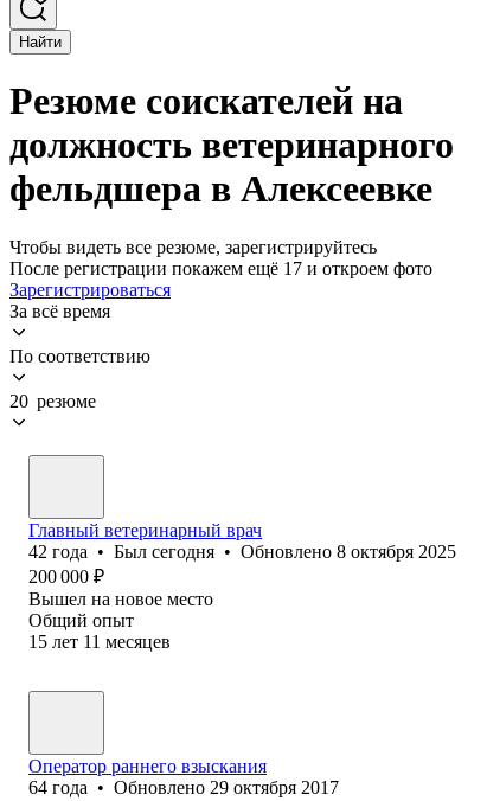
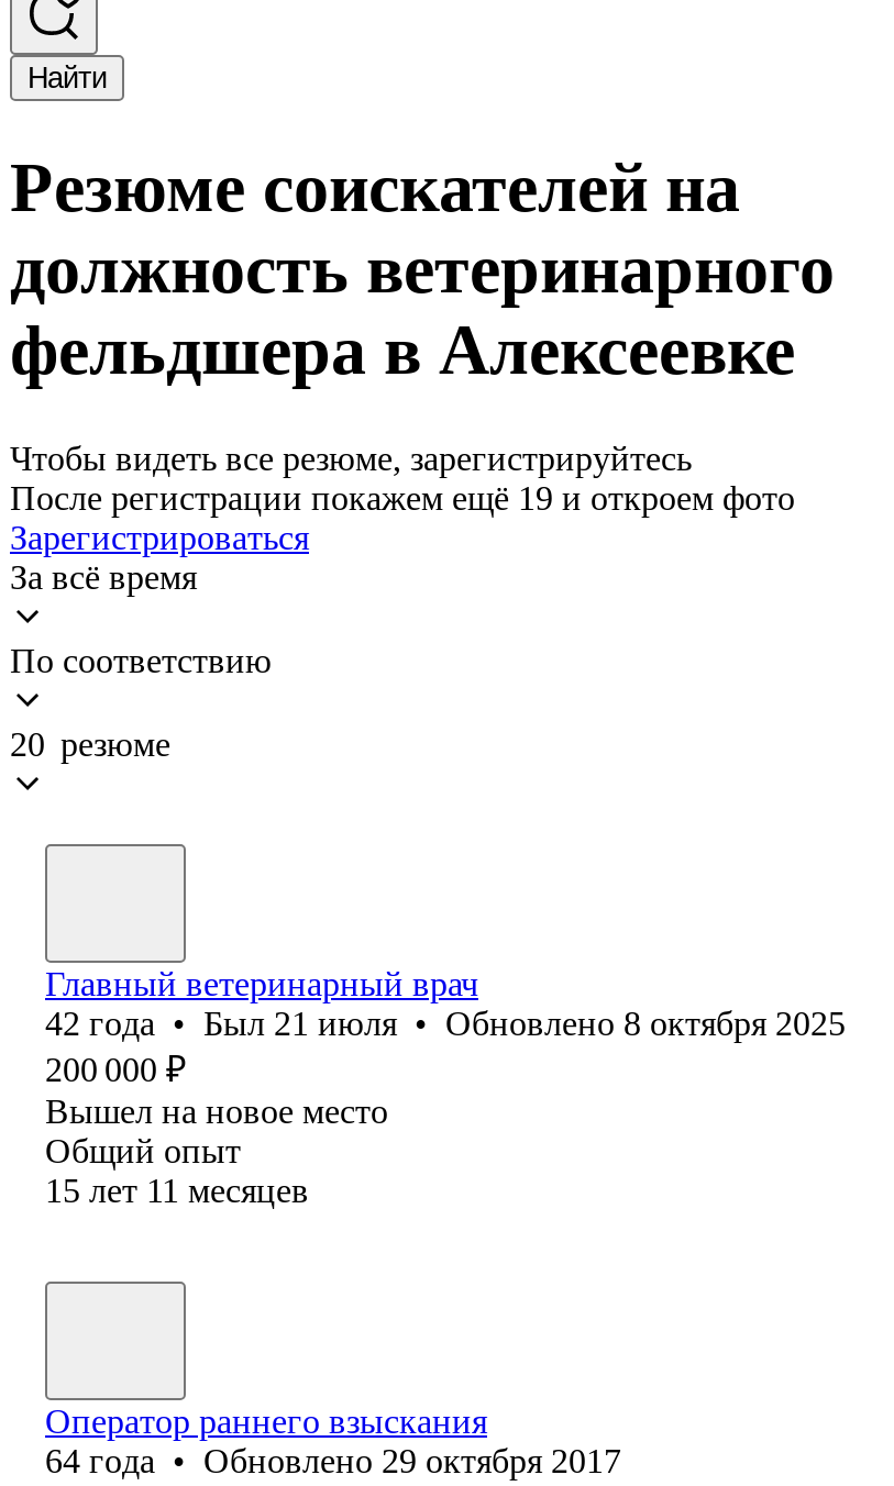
[9,258,432,278] После регистрации покажем ещё 17 и откроем фото -> [10,479,795,516] После регистрации покажем ещё 19 и откроем фото
[28,541,456,562] 42 года • Был сегодня • Обновлено 8 октября 2025 -> [45,1004,846,1042] 42 года • Был 21 июля • Обновлено 8 октября 2025

